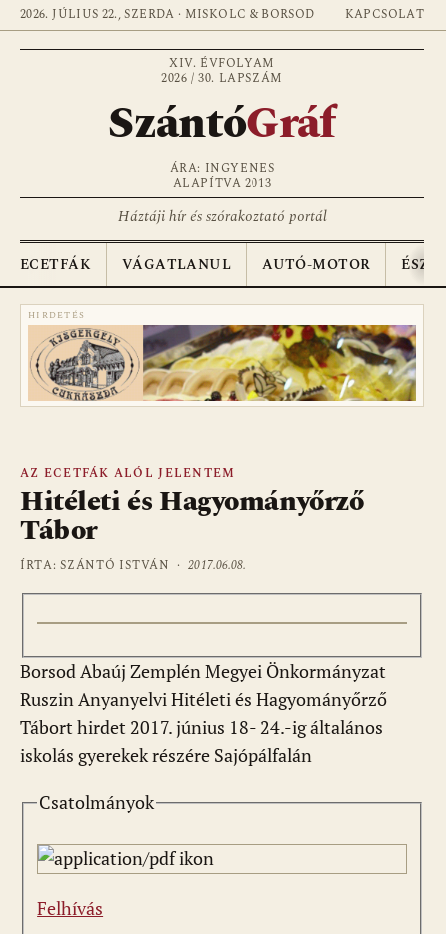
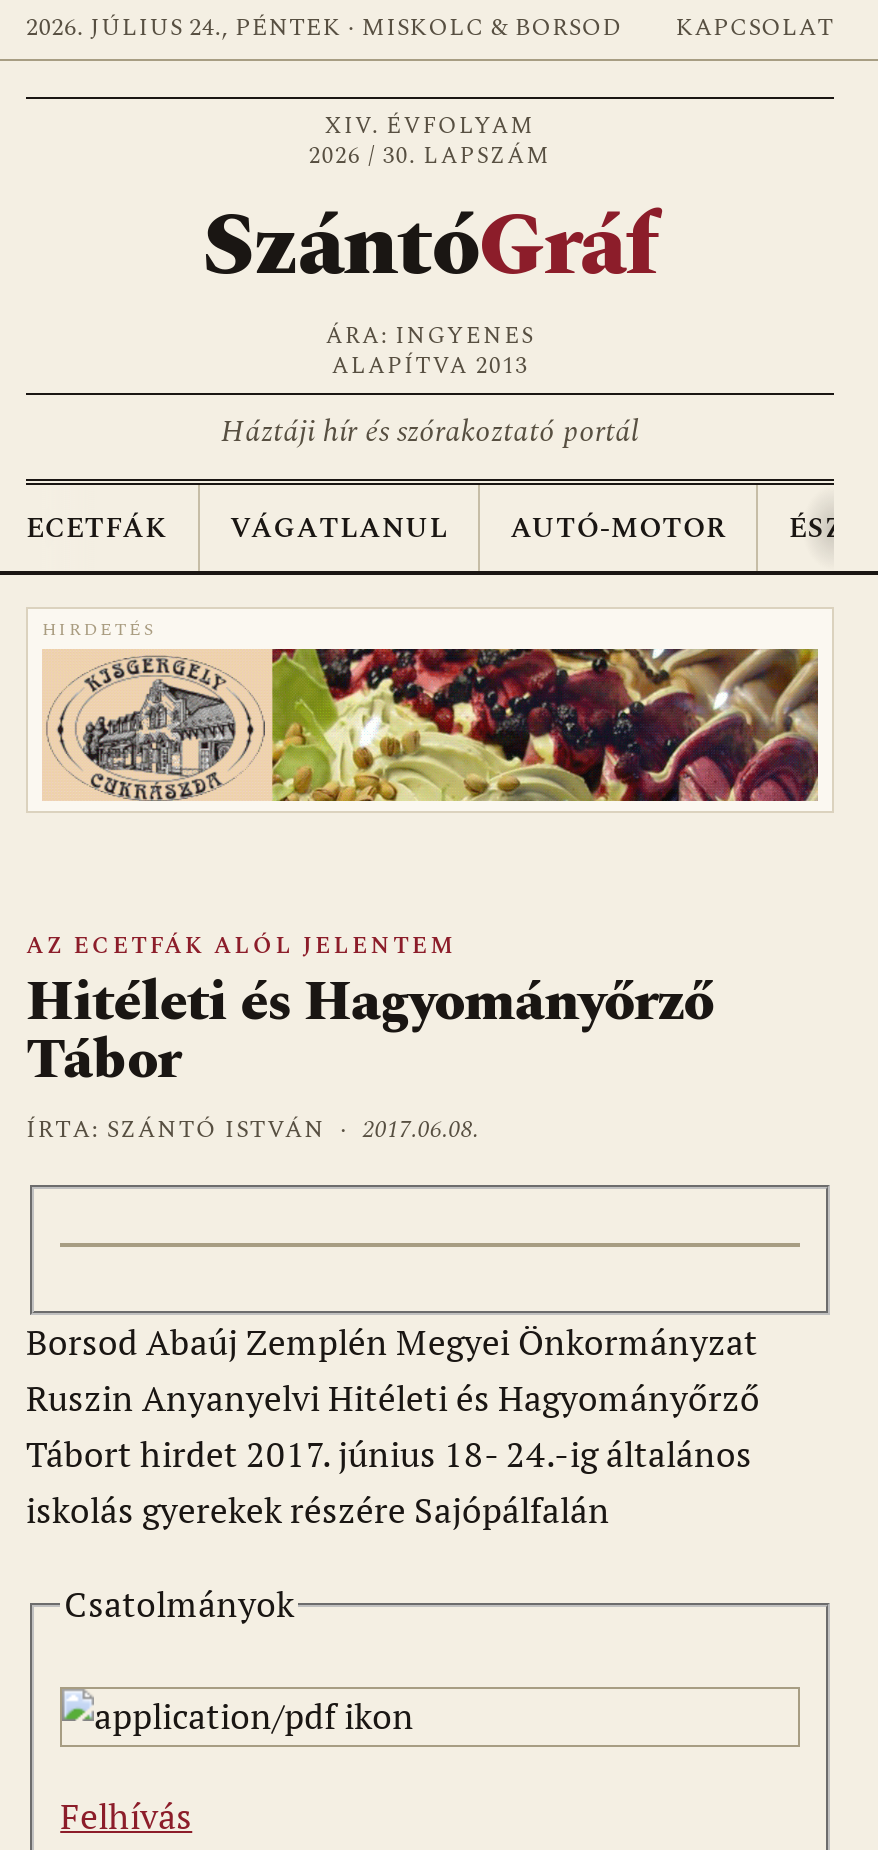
[20,5,314,24] 2026. JÚLIUS 22., SZERDA · MISKOLC & BORSOD -> [26,9,621,47] 2026. JÚLIUS 24., PÉNTEK · MISKOLC & BORSOD
[142,324,417,402] [image] -> [270,647,820,803] [image]

